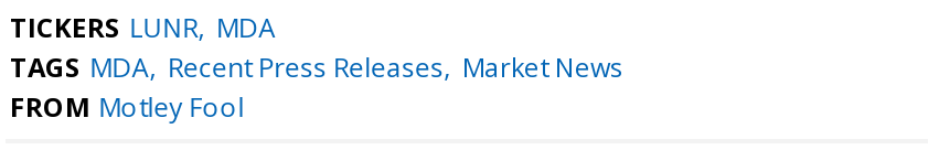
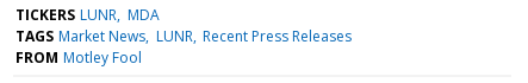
[10,48,623,86] TAGS MDA Recent Press Releases Market News -> [15,26,351,46] TAGS Market News LUNR Recent Press Releases

